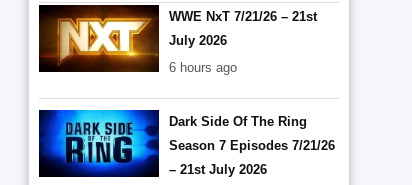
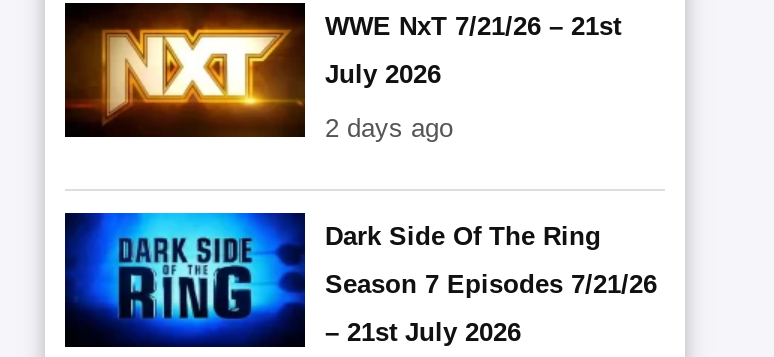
[169,60,237,75] 6 hours ago -> [325,113,453,143] 2 days ago

